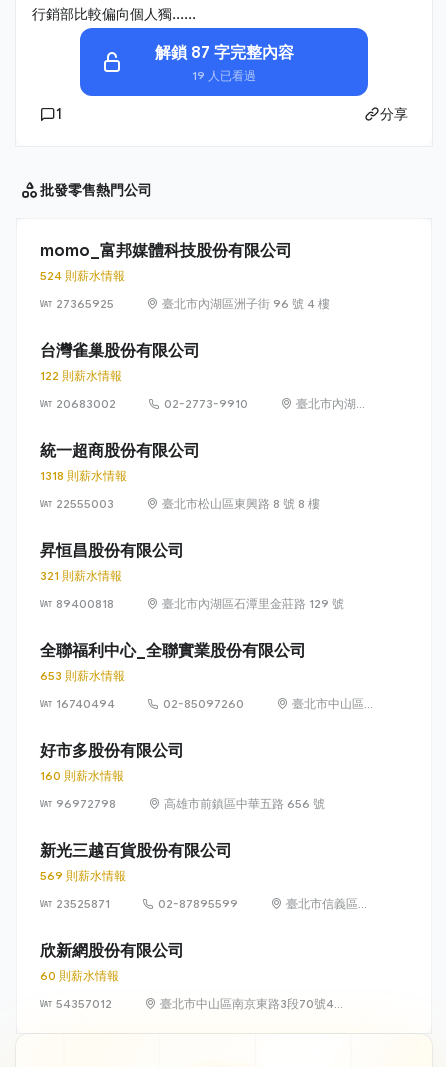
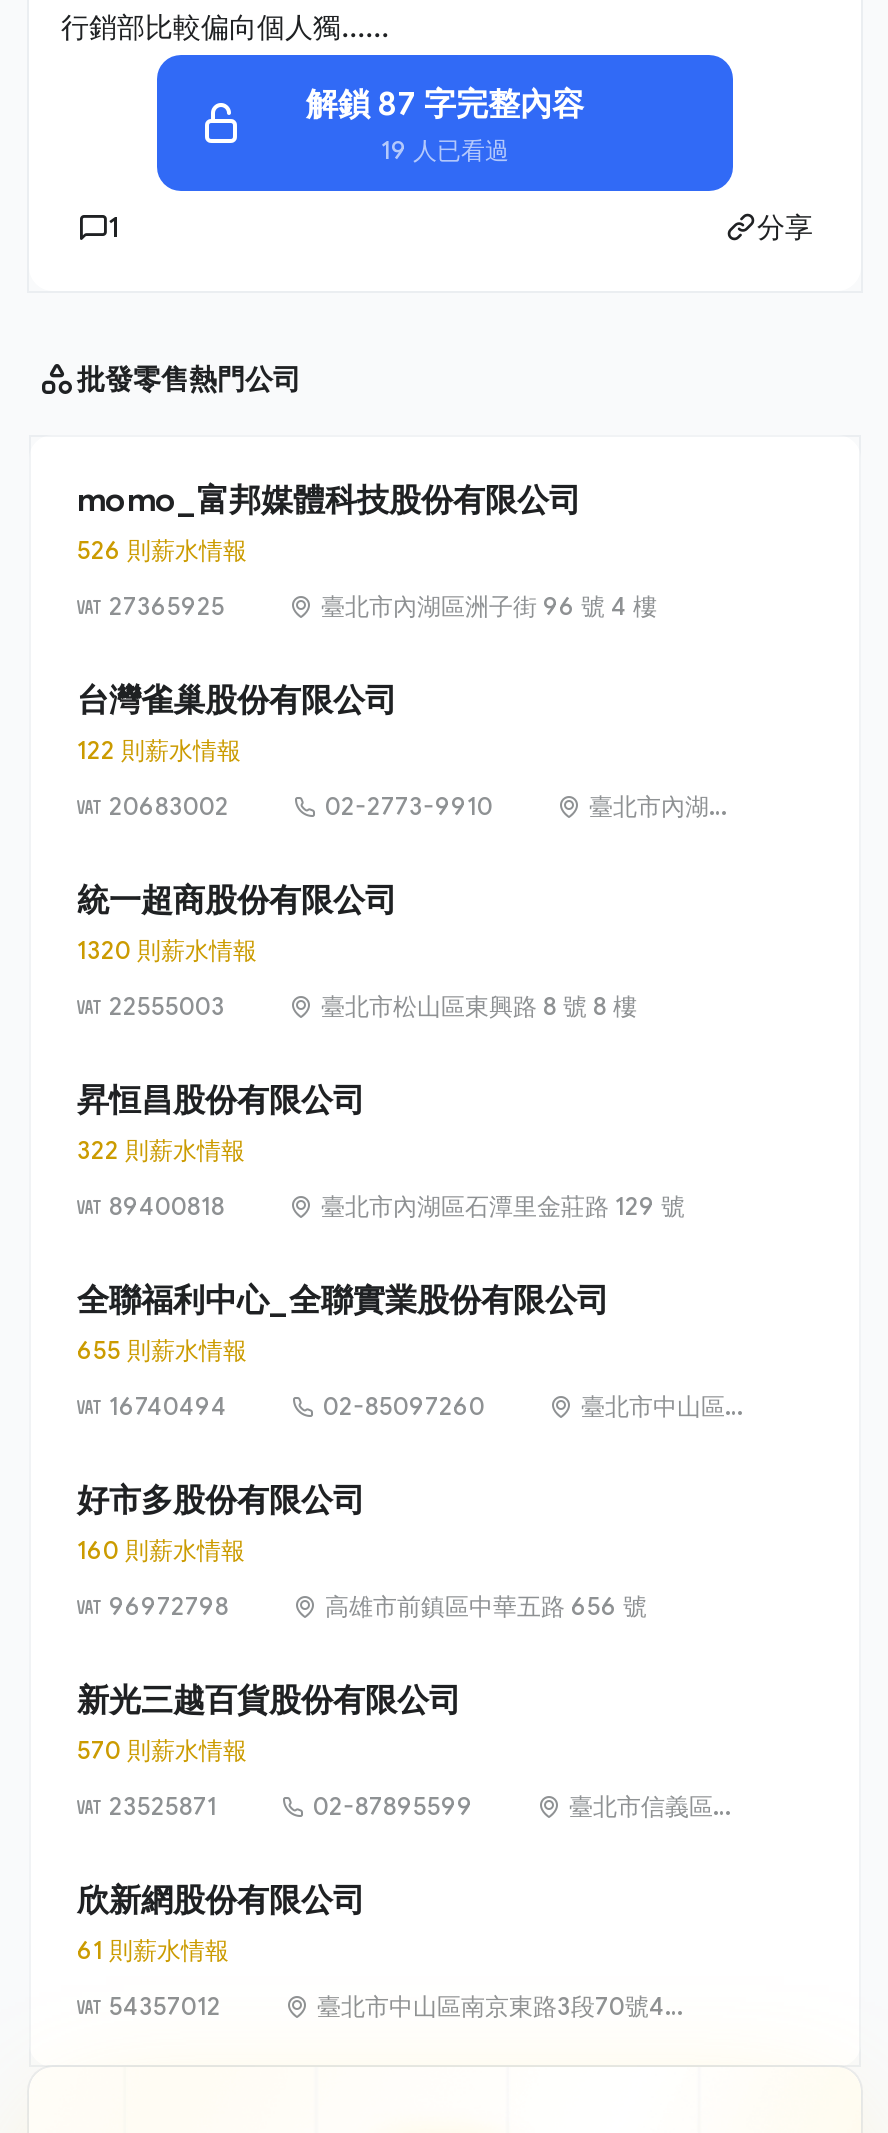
[40,268,125,283] 524 則薪水情報 -> [77,535,247,565] 526 則薪水情報
[40,468,127,483] 1318 則薪水情報 -> [77,935,257,965] 1320 則薪水情報
[40,568,122,583] 321 則薪水情報 -> [77,1135,245,1165] 322 則薪水情報
[40,668,125,683] 653 則薪水情報 -> [77,1335,247,1365] 655 則薪水情報
[40,868,126,883] 569 則薪水情報 -> [77,1735,247,1765] 570 則薪水情報
[40,968,119,983] 60 則薪水情報 -> [77,1935,229,1965] 61 則薪水情報

